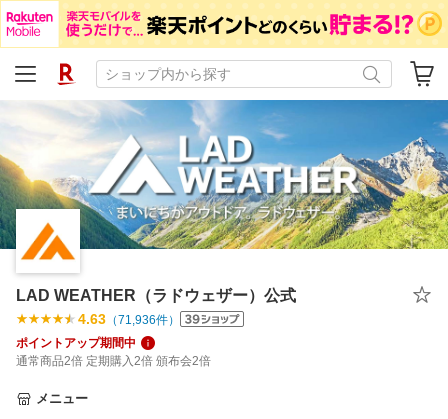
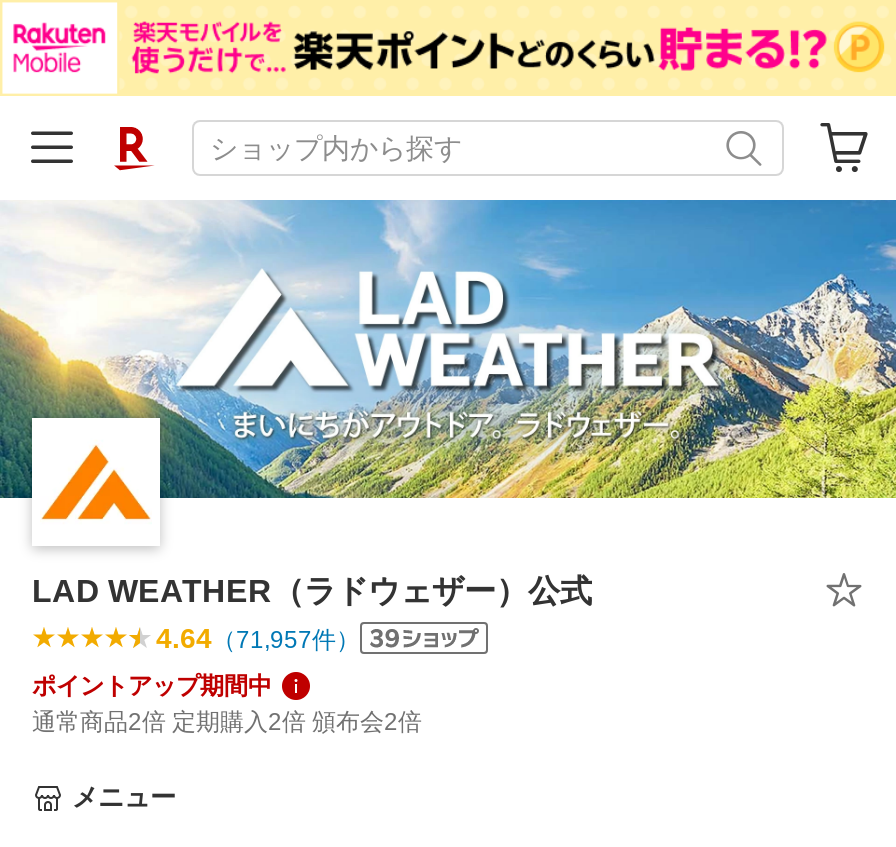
[78,311,180,327] 4.63（71,936件） -> [156,622,360,654] 4.64（71,957件）

